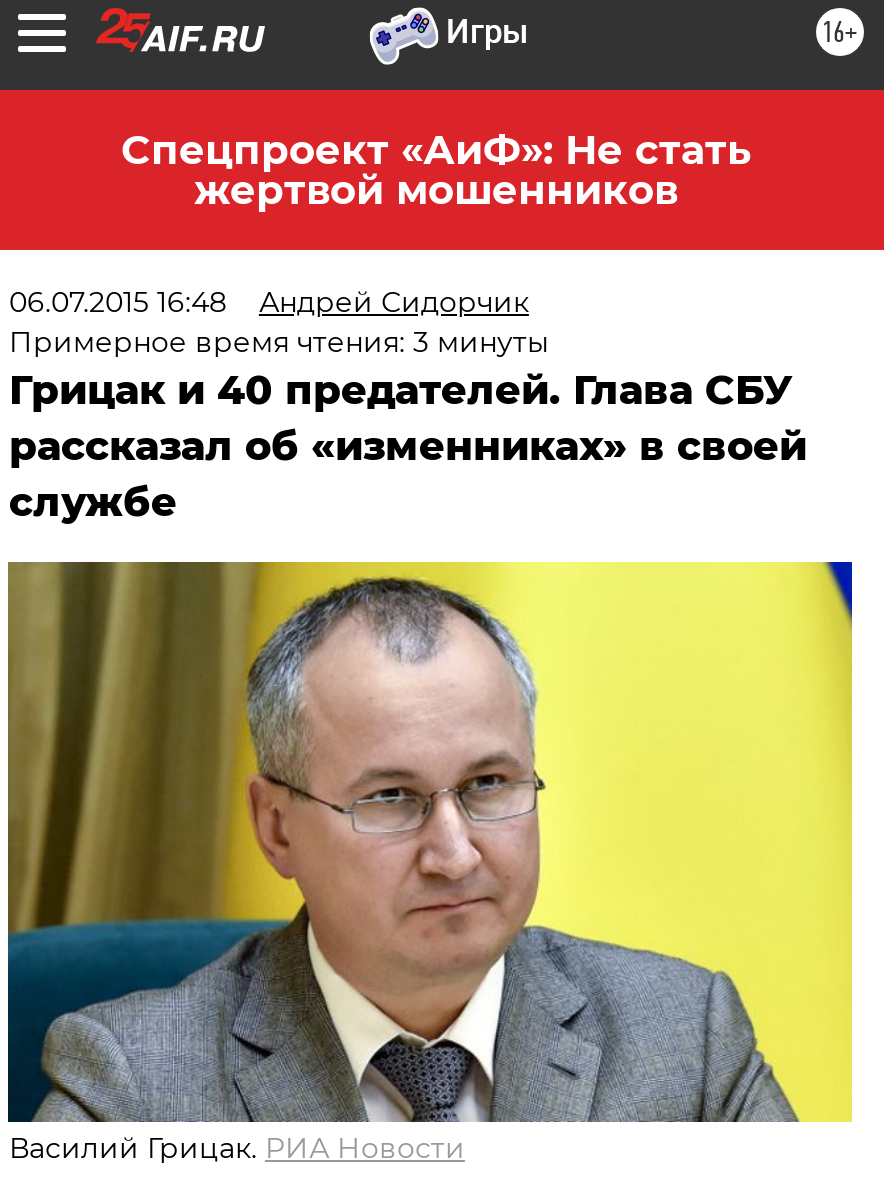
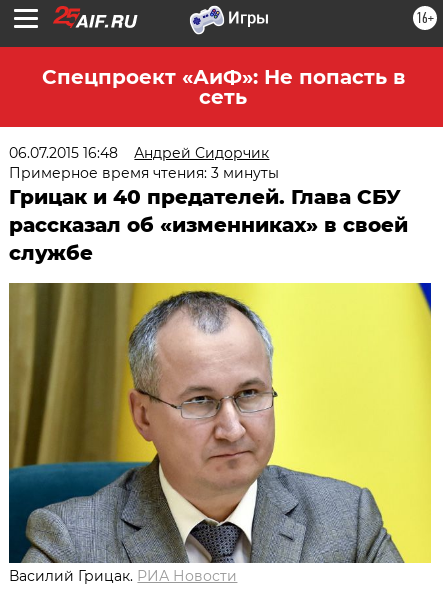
[121,126,751,214] Спецпроект «АиФ»: Не стать | жертвой мошенников -> [41,65,404,109] Спецпроект «АиФ»: Не попасть в | сеть

